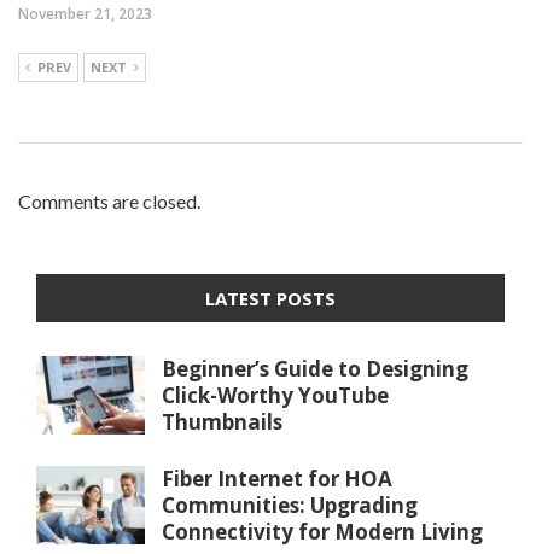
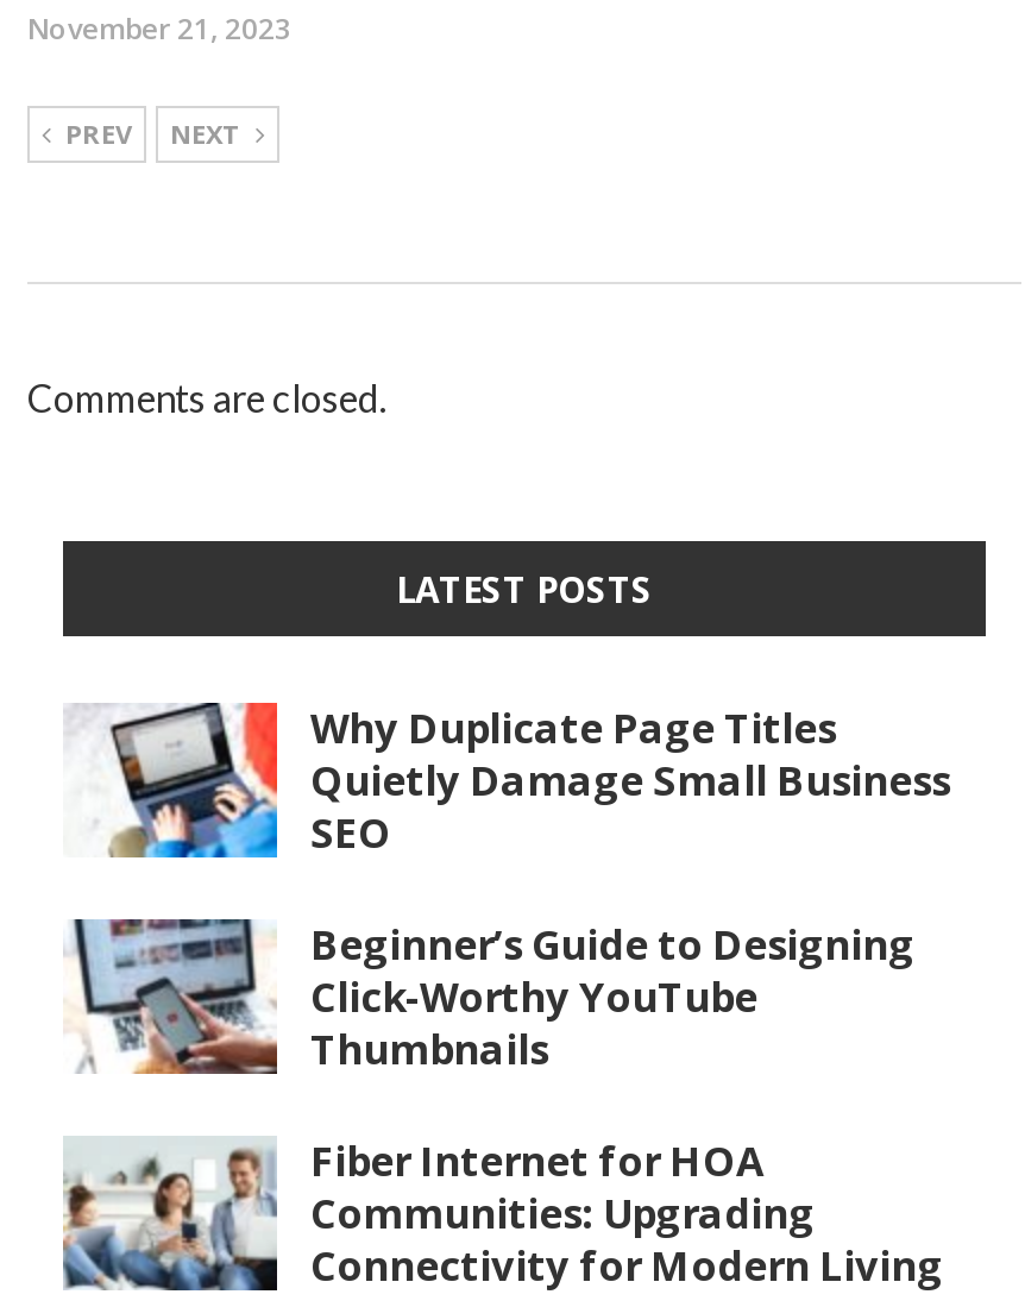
none -> [75,699,950,861] [image] | Why Duplicate Page Titles | Quietly Damage Small Business | SEO

